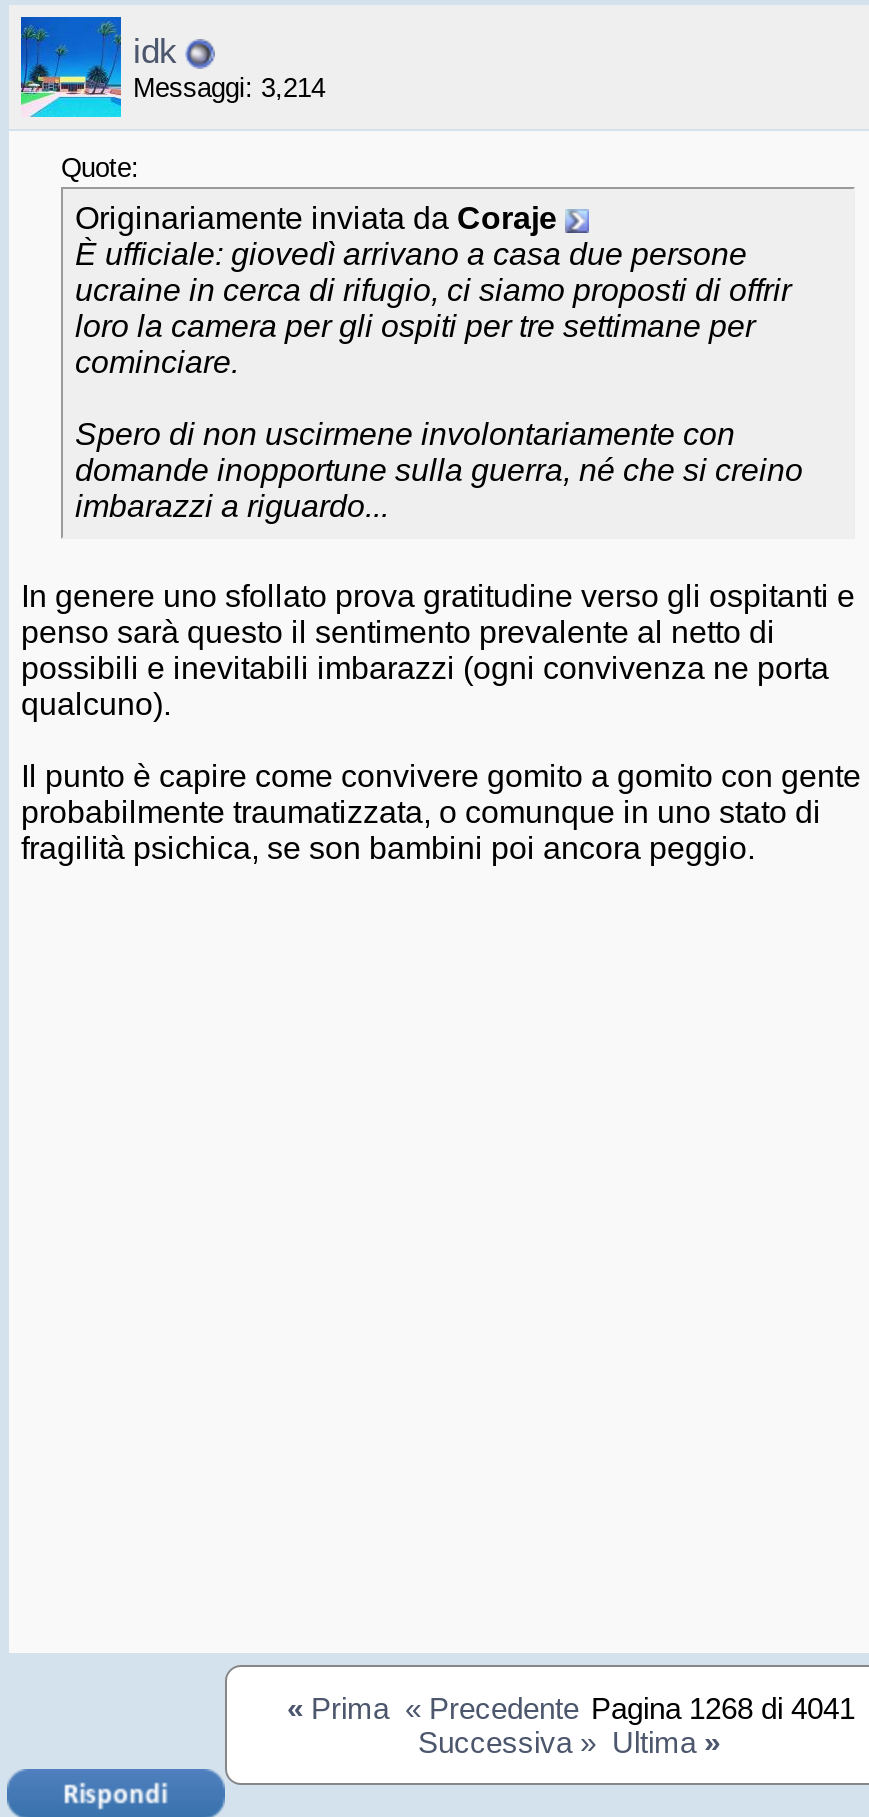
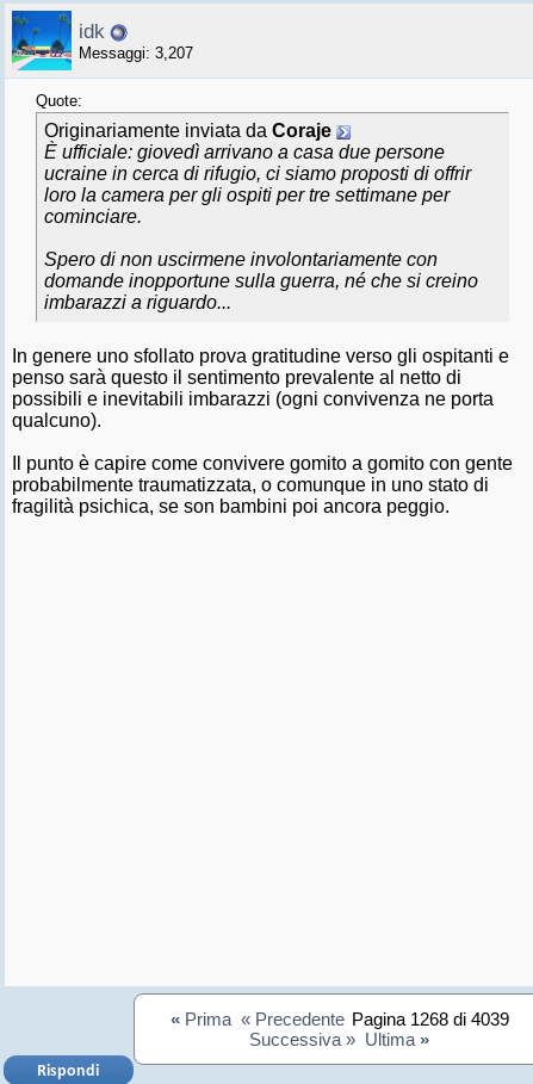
[133,73,325,103] Messaggi: 3,214 -> [79,44,193,62] Messaggi: 3,207
[287,1691,855,1725] «Prima « Precedente Pagina 1268 di 4041 -> [171,1009,509,1029] «Prima « Precedente Pagina 1268 di 4039

